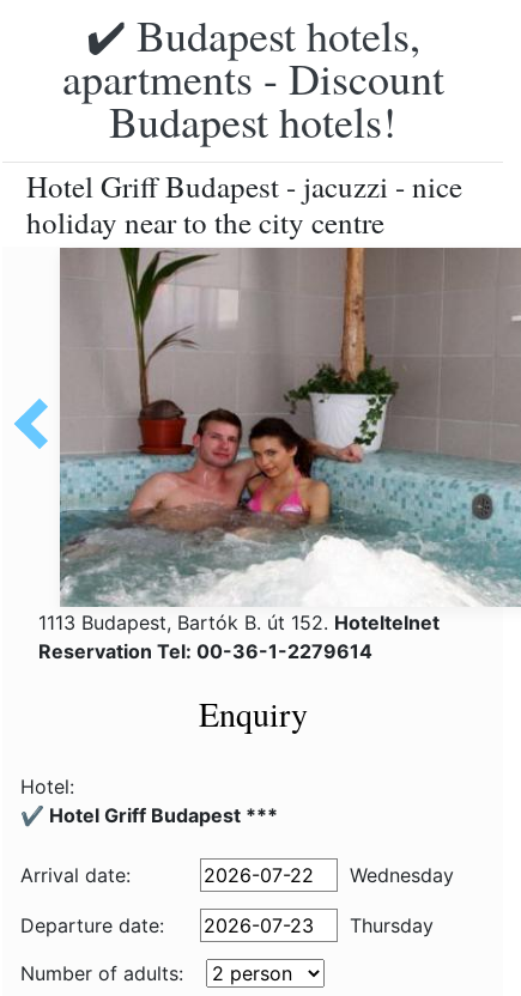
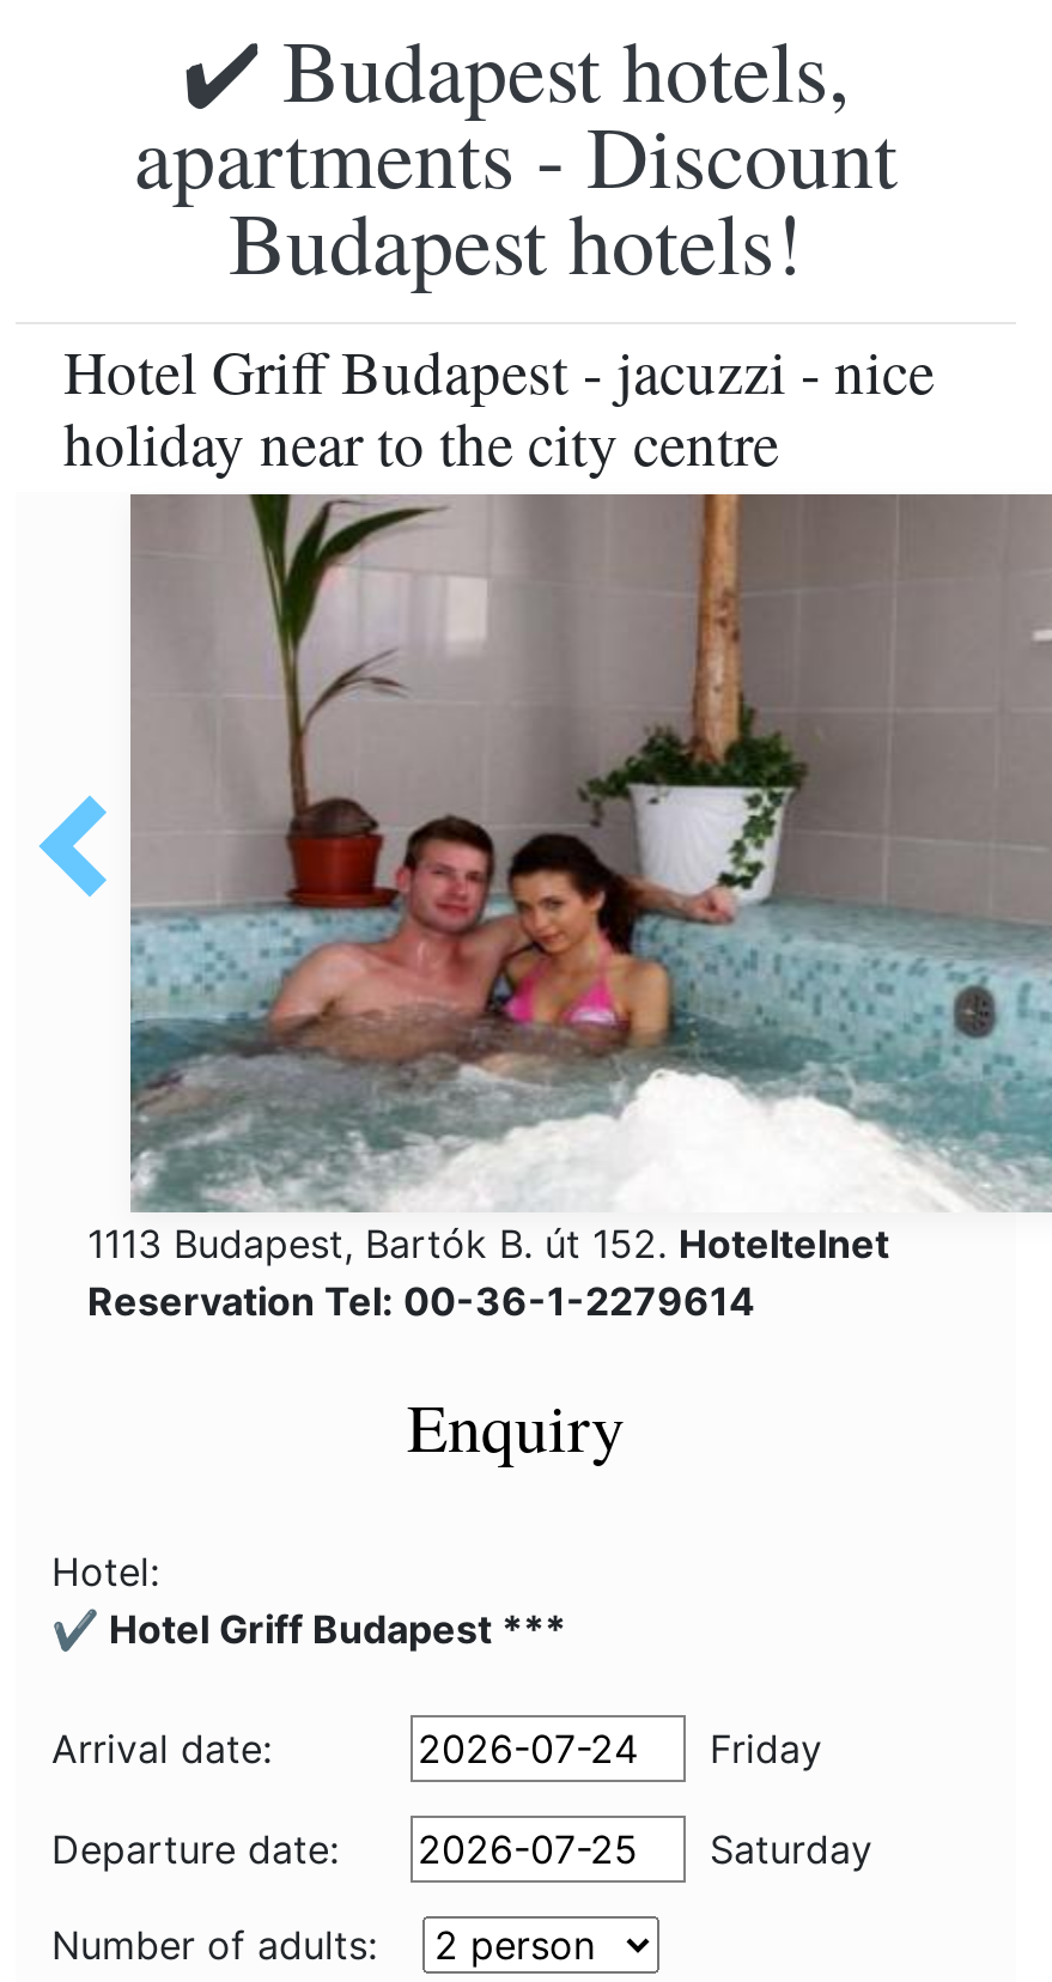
[350,863,454,887] Wednesday -> [710,1725,822,1773] Friday
[350,913,434,937] Thursday -> [710,1825,872,1873] Saturday

